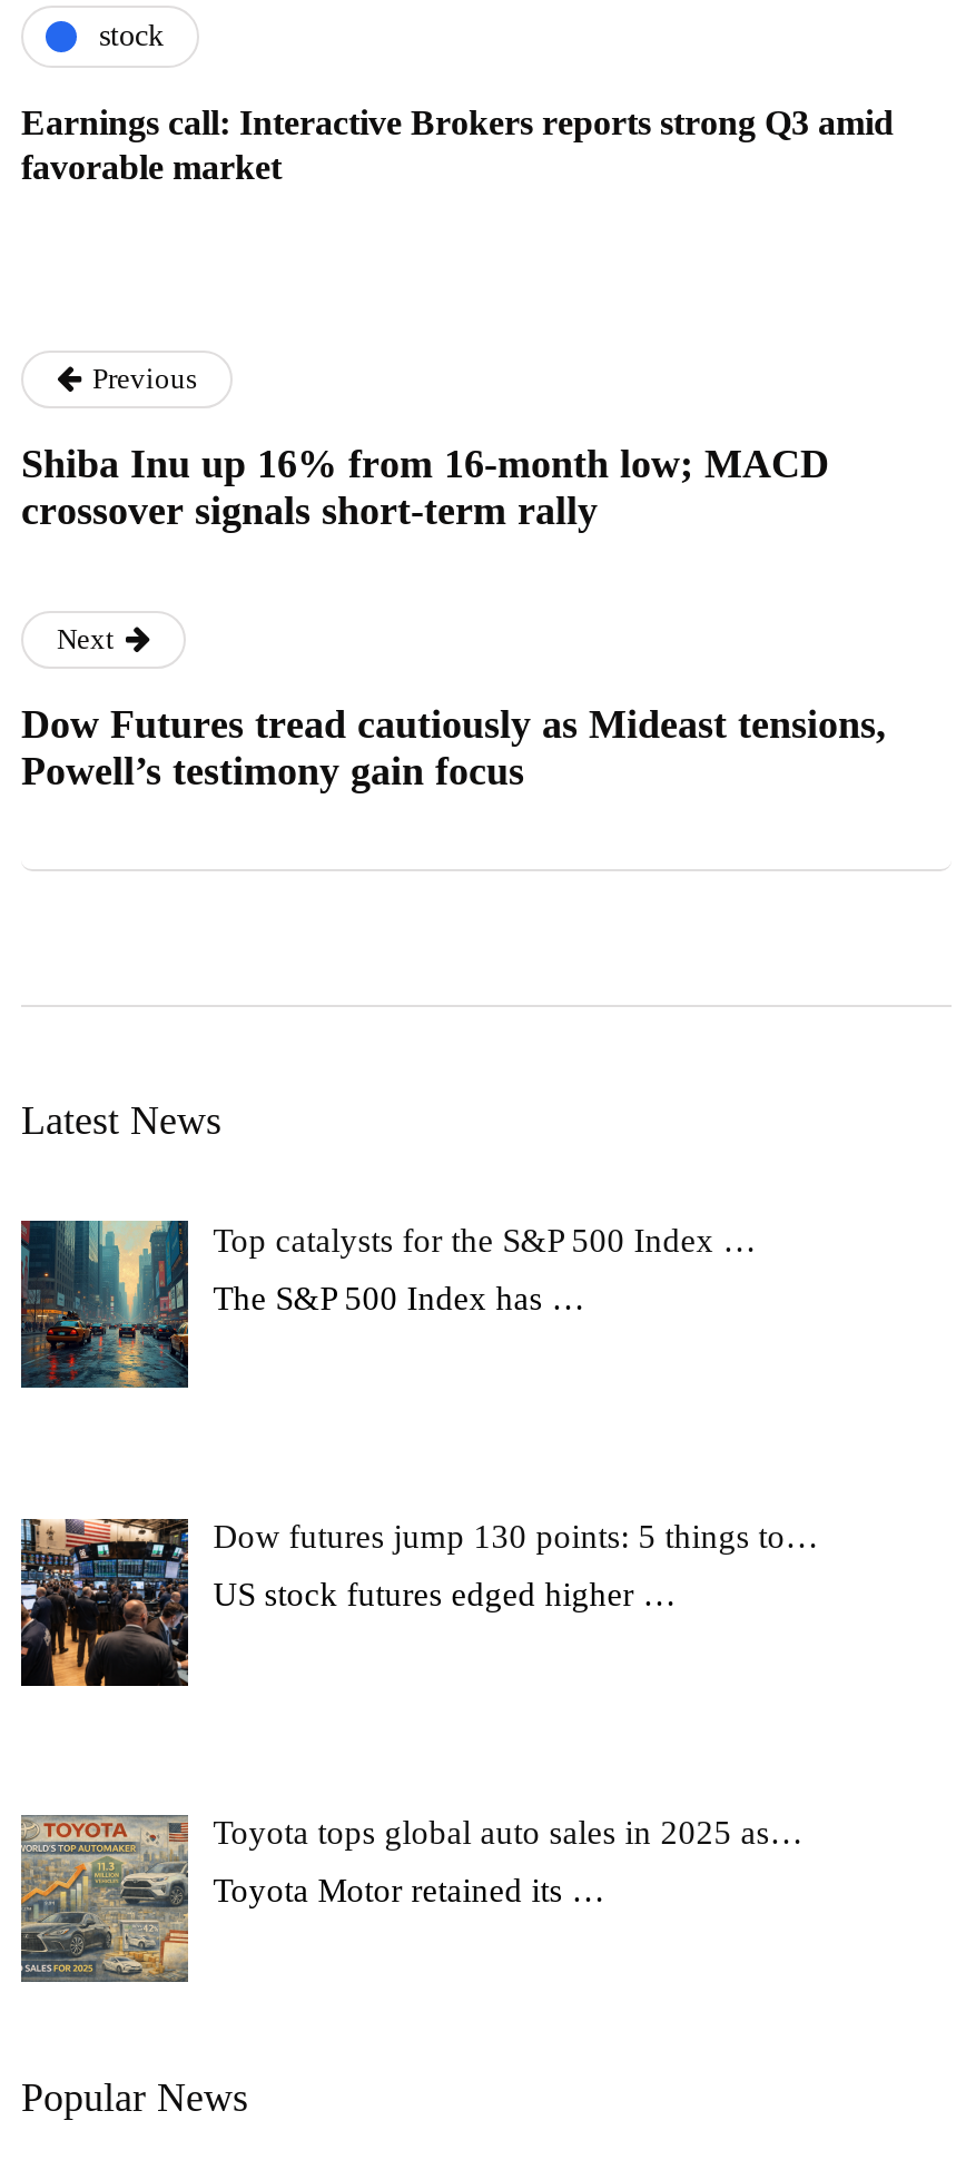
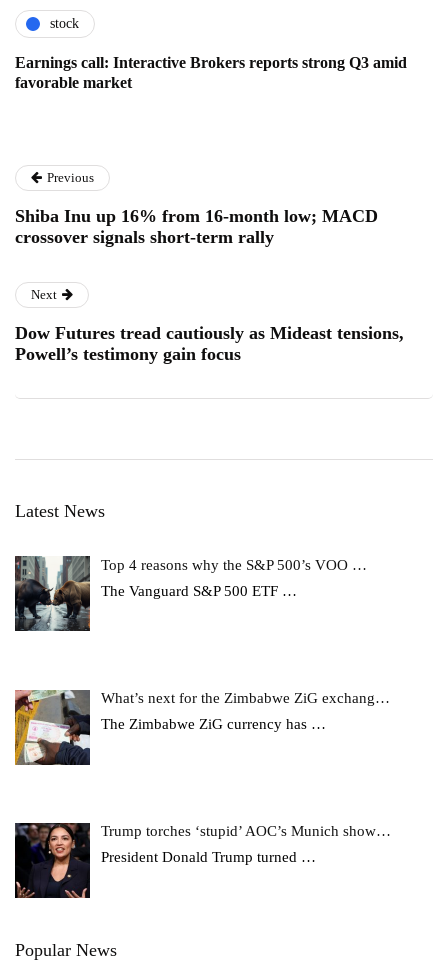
[21,1219,756,1390] [image] | Top catalysts for the S&P 500 Index … -> [15,556,367,631] [image] | Top 4 reasons why the S&P 500’s VOO …
[213,1280,585,1316] The S&P 500 Index has … -> [101,583,297,599] The Vanguard S&P 500 ETF …
[19,1517,818,1688] [image] | Dow futures jump 130 points: 5 things to… -> [14,689,390,766] [image] | What’s next for the Zimbabwe ZiG exchang…
[213,1577,676,1613] US stock futures edged higher … -> [101,716,326,732] The Zimbabwe ZiG currency has …
[19,1813,803,1984] [image] | Toyota tops global auto sales in 2025 as… -> [14,822,391,899] [image] | Trump torches ‘stupid’ AOC’s Munich show…
[213,1874,605,1909] Toyota Motor retained its … -> [101,849,316,865] President Donald Trump turned …

